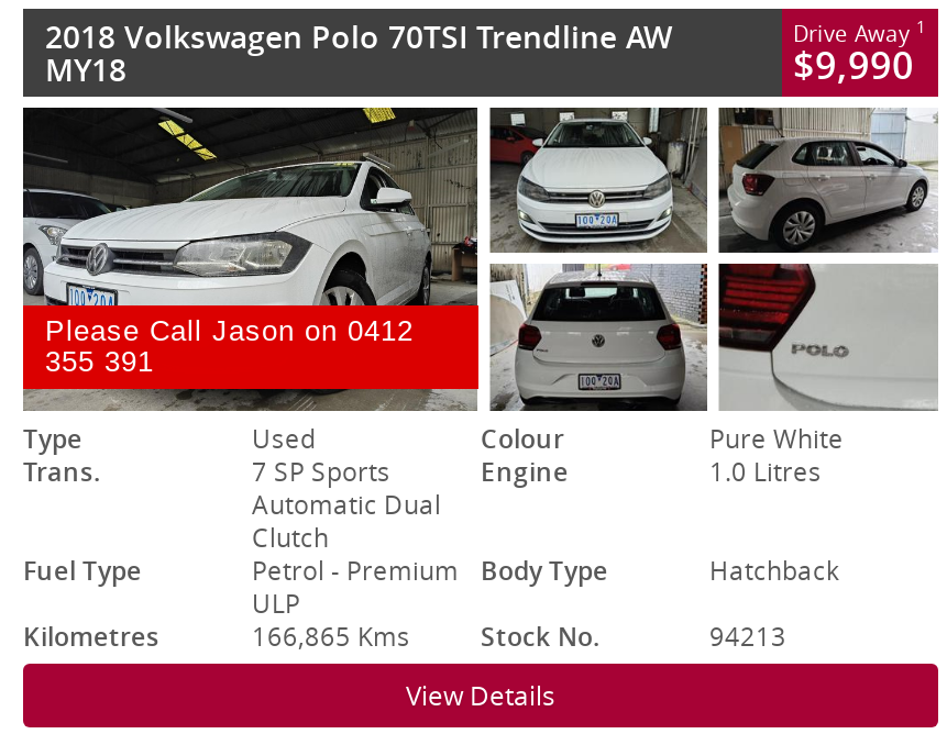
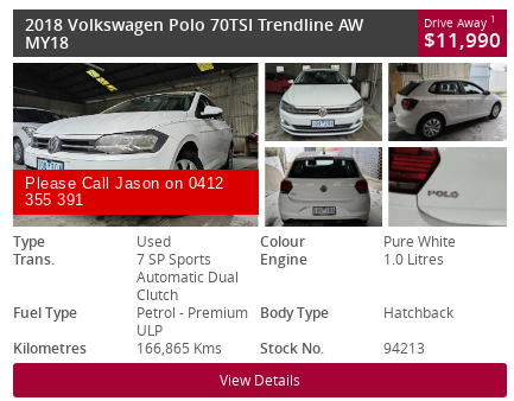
[793,39,914,90] $9,990 -> [424,26,501,53] $11,990

